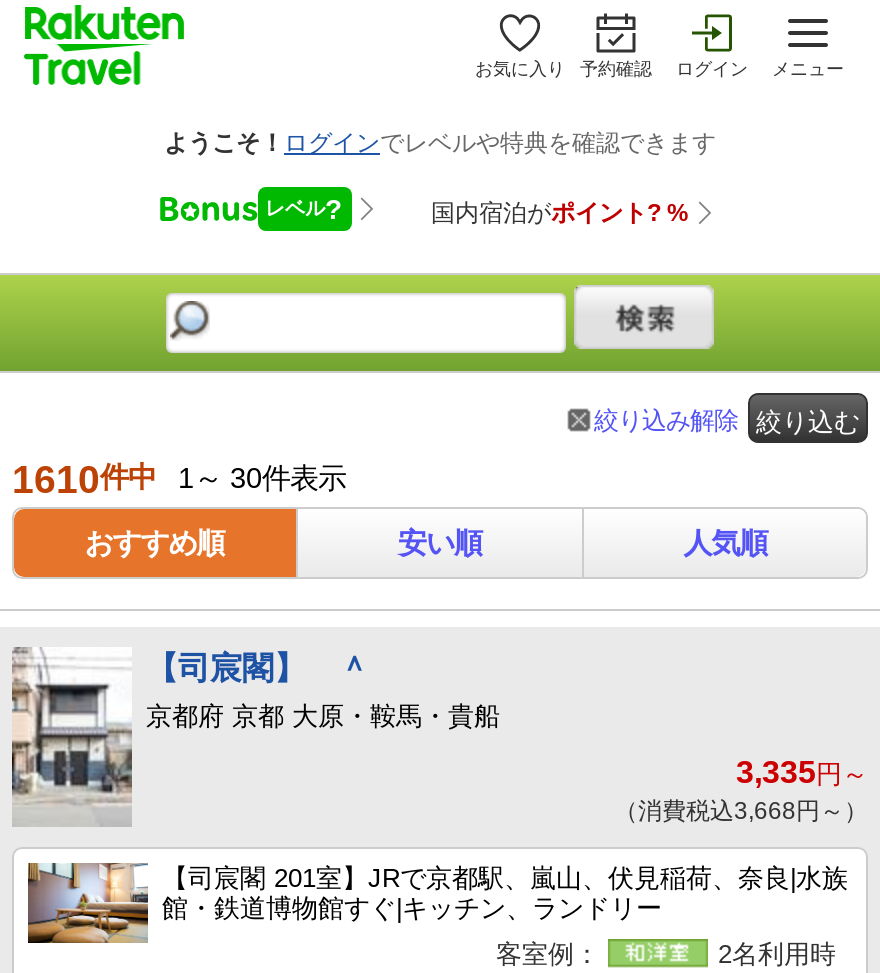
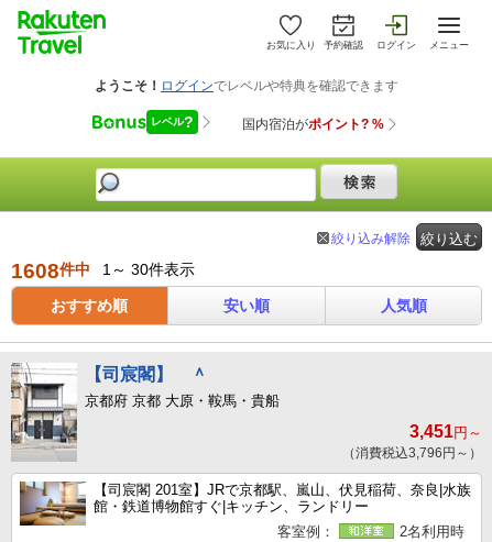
[12,459,346,501] 1610件中 1～ 30件表示 -> [11,259,195,283] 1608件中 1～ 30件表示
[736,755,868,789] 3,335円～ -> [409,422,482,441] 3,451円～
[614,797,868,825] （消費税込3,668円～） -> [342,445,482,461] （消費税込3,796円～）

